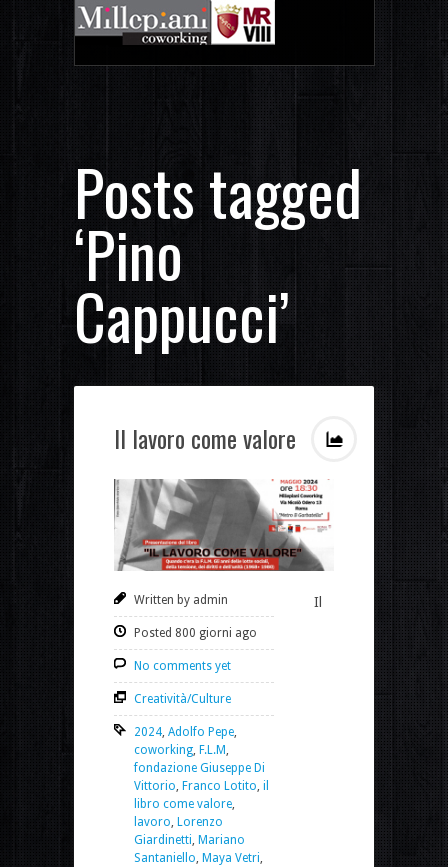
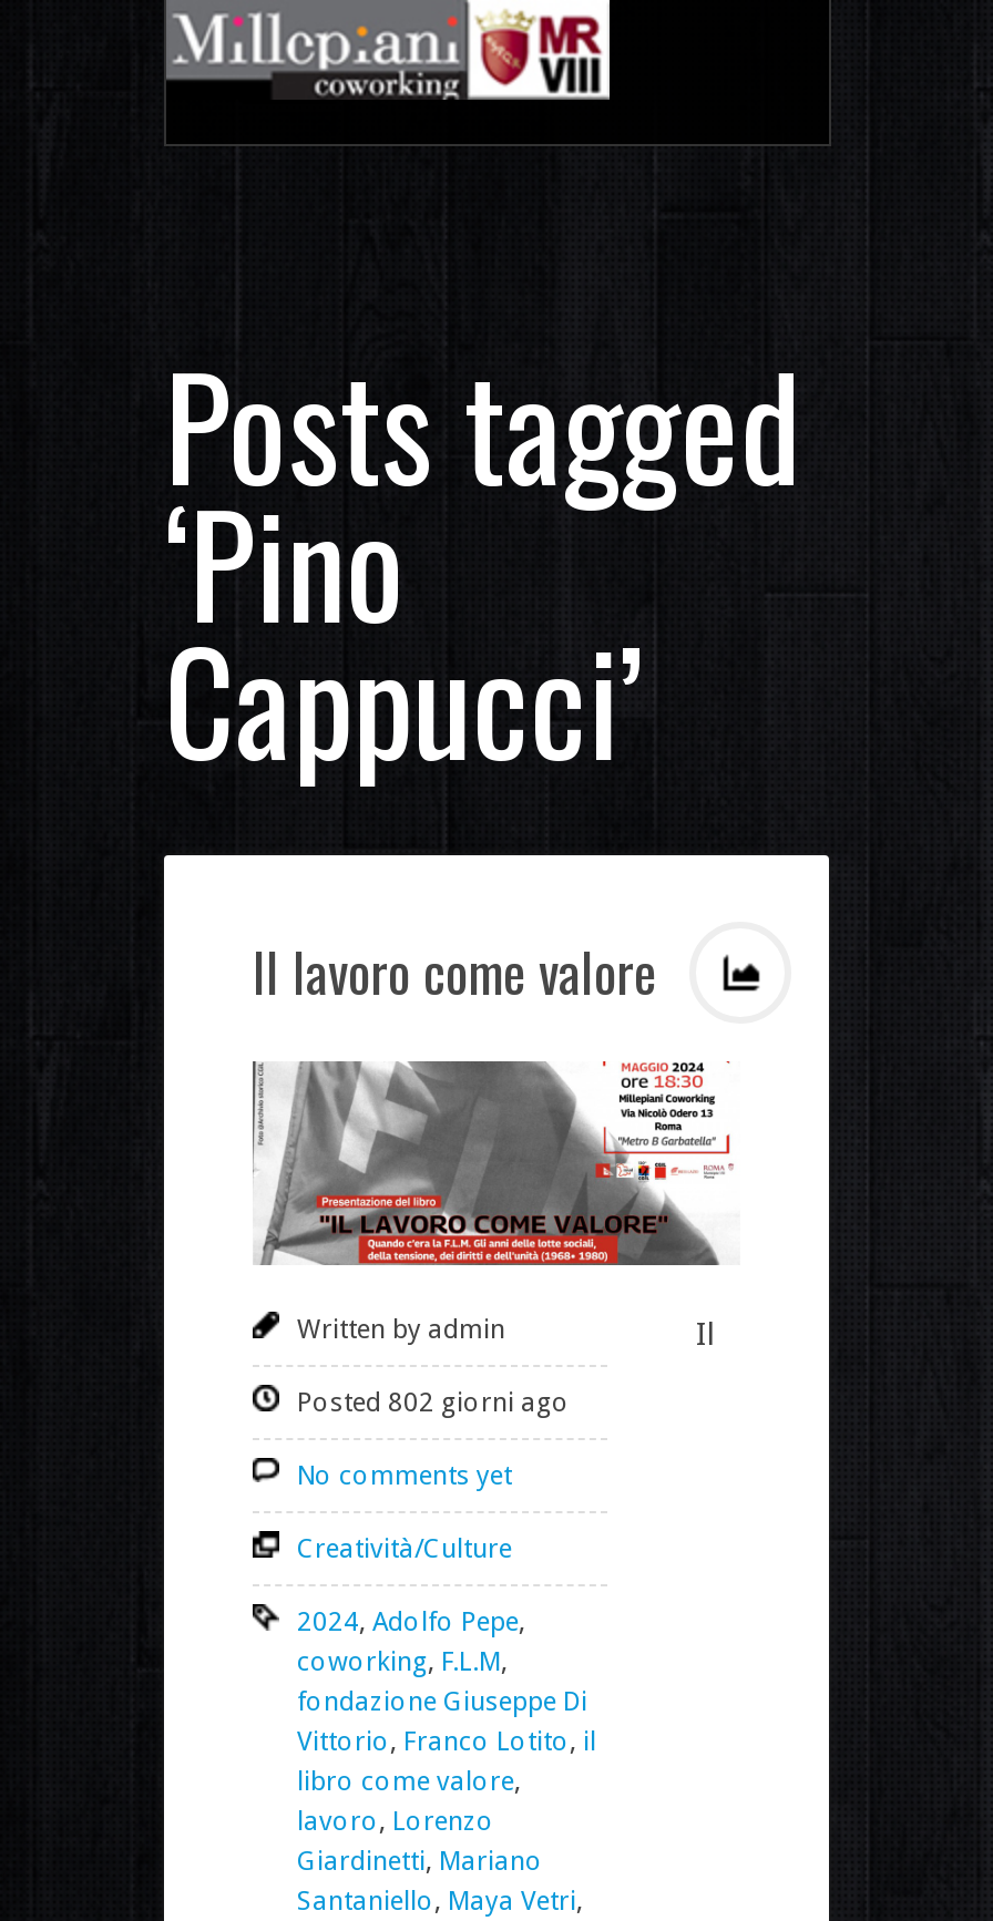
[134,626,257,640] Posted 800 giorni ago -> [297,1386,570,1417] Posted 802 giorni ago

